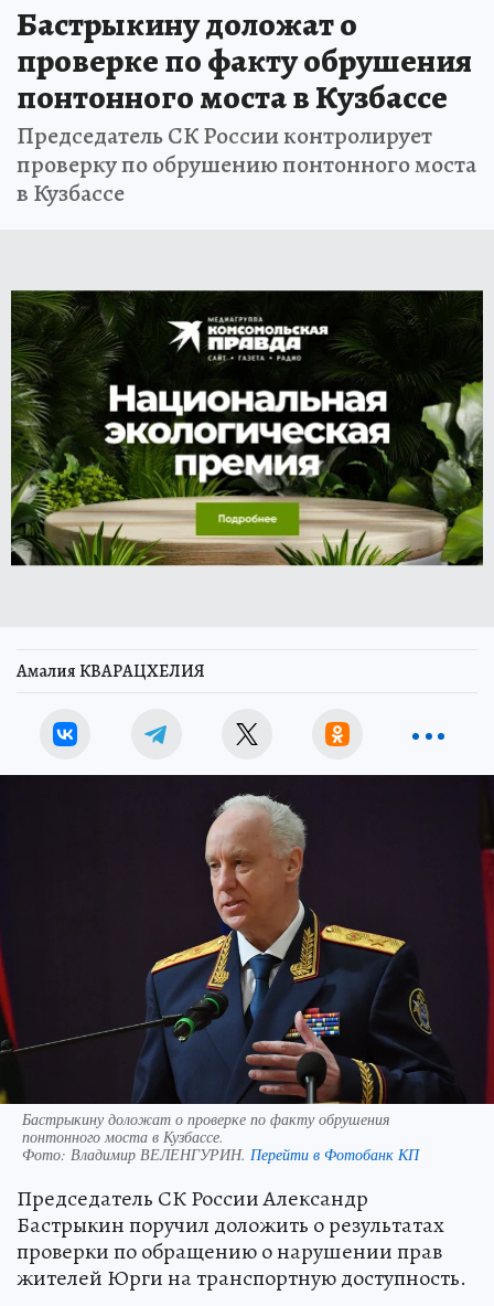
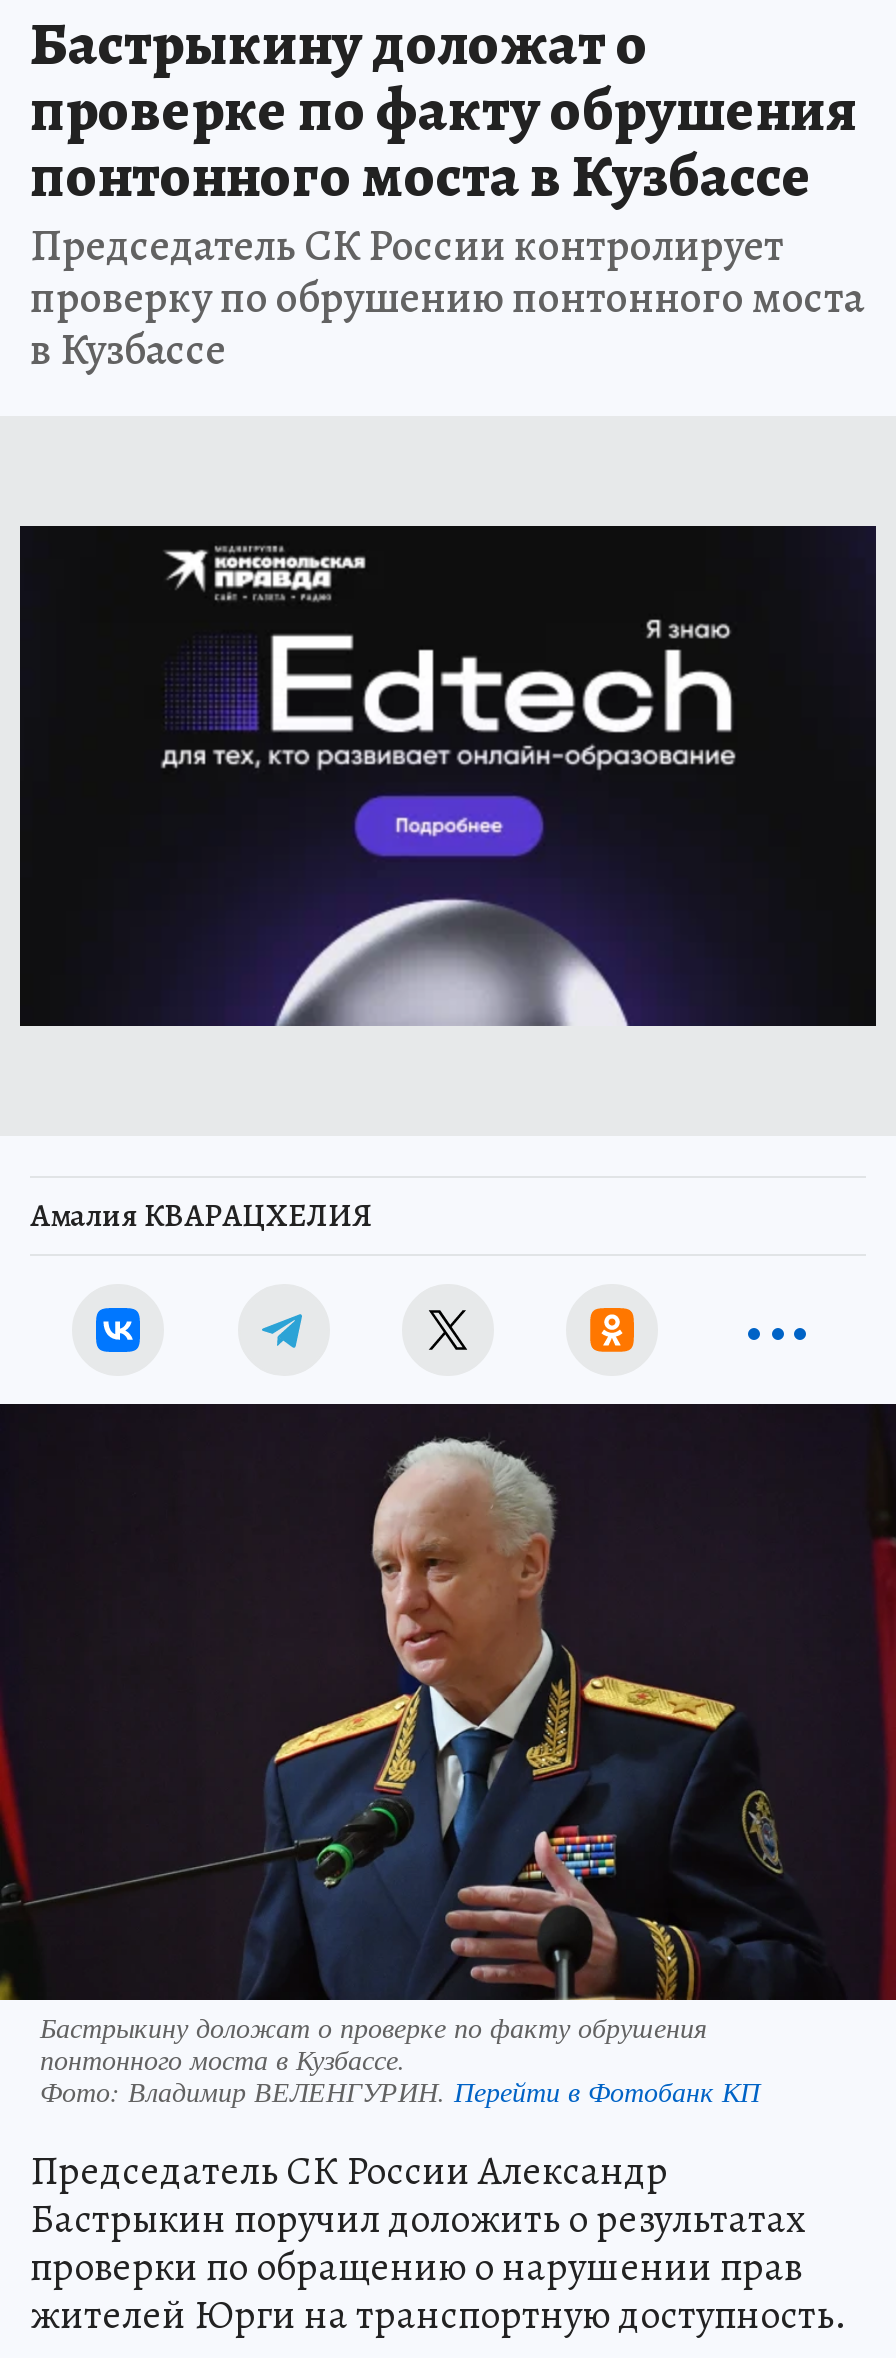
[10,290,484,566] [image] -> [18,526,878,1028] [image]

